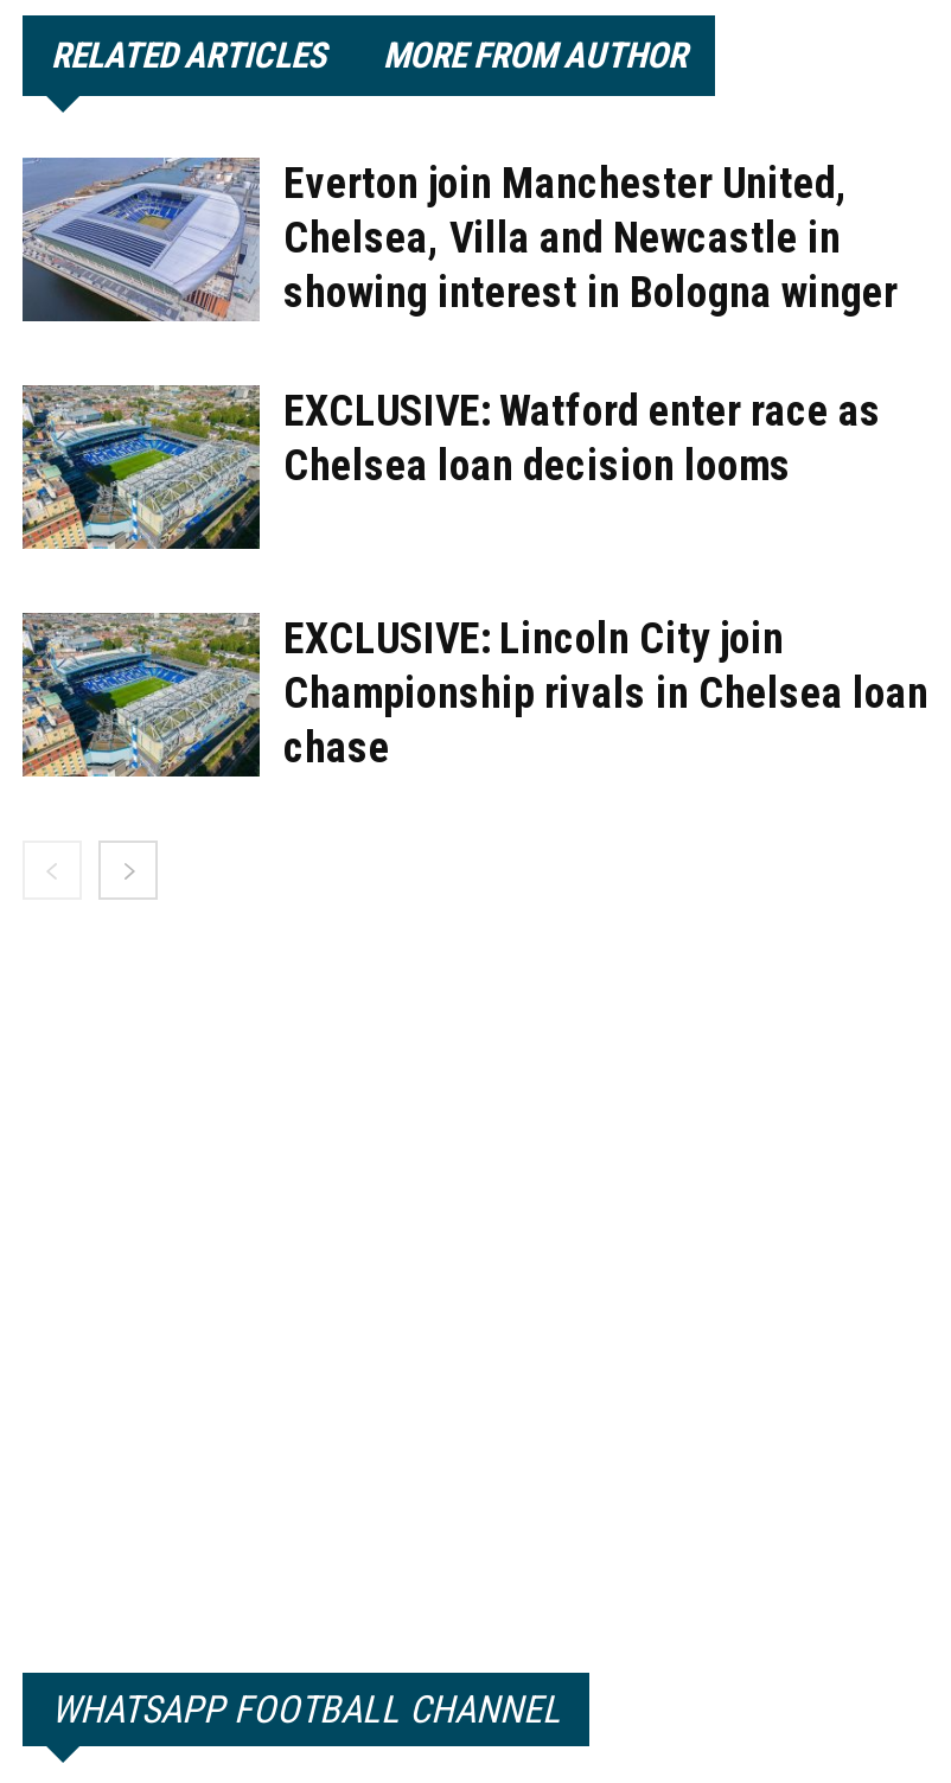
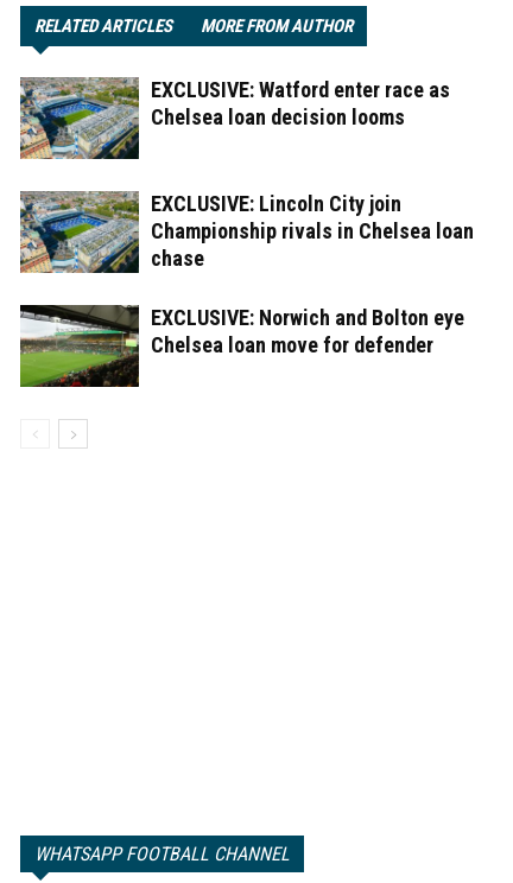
[23,158,898,324] [image] | Everton join Manchester United, | Chelsea, Villa and Newcastle in | showing interest in Bologna winger -> none
moved [18,381,928,772] -> [18,75,474,271]: [image] | EXCLUSIVE: Watford enter race as | Chelsea loan decision looms | EXCLUSIVE: Lincoln City join | Championship rivals in Chelsea loan | chase
none -> [20,305,464,388] [image] | EXCLUSIVE: Norwich and Bolton eye | Chelsea loan move for defender

